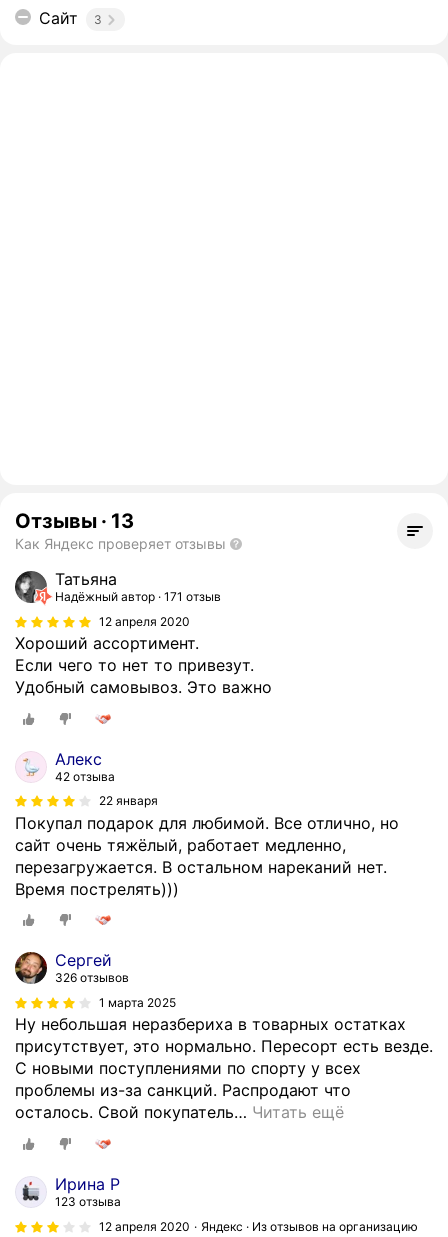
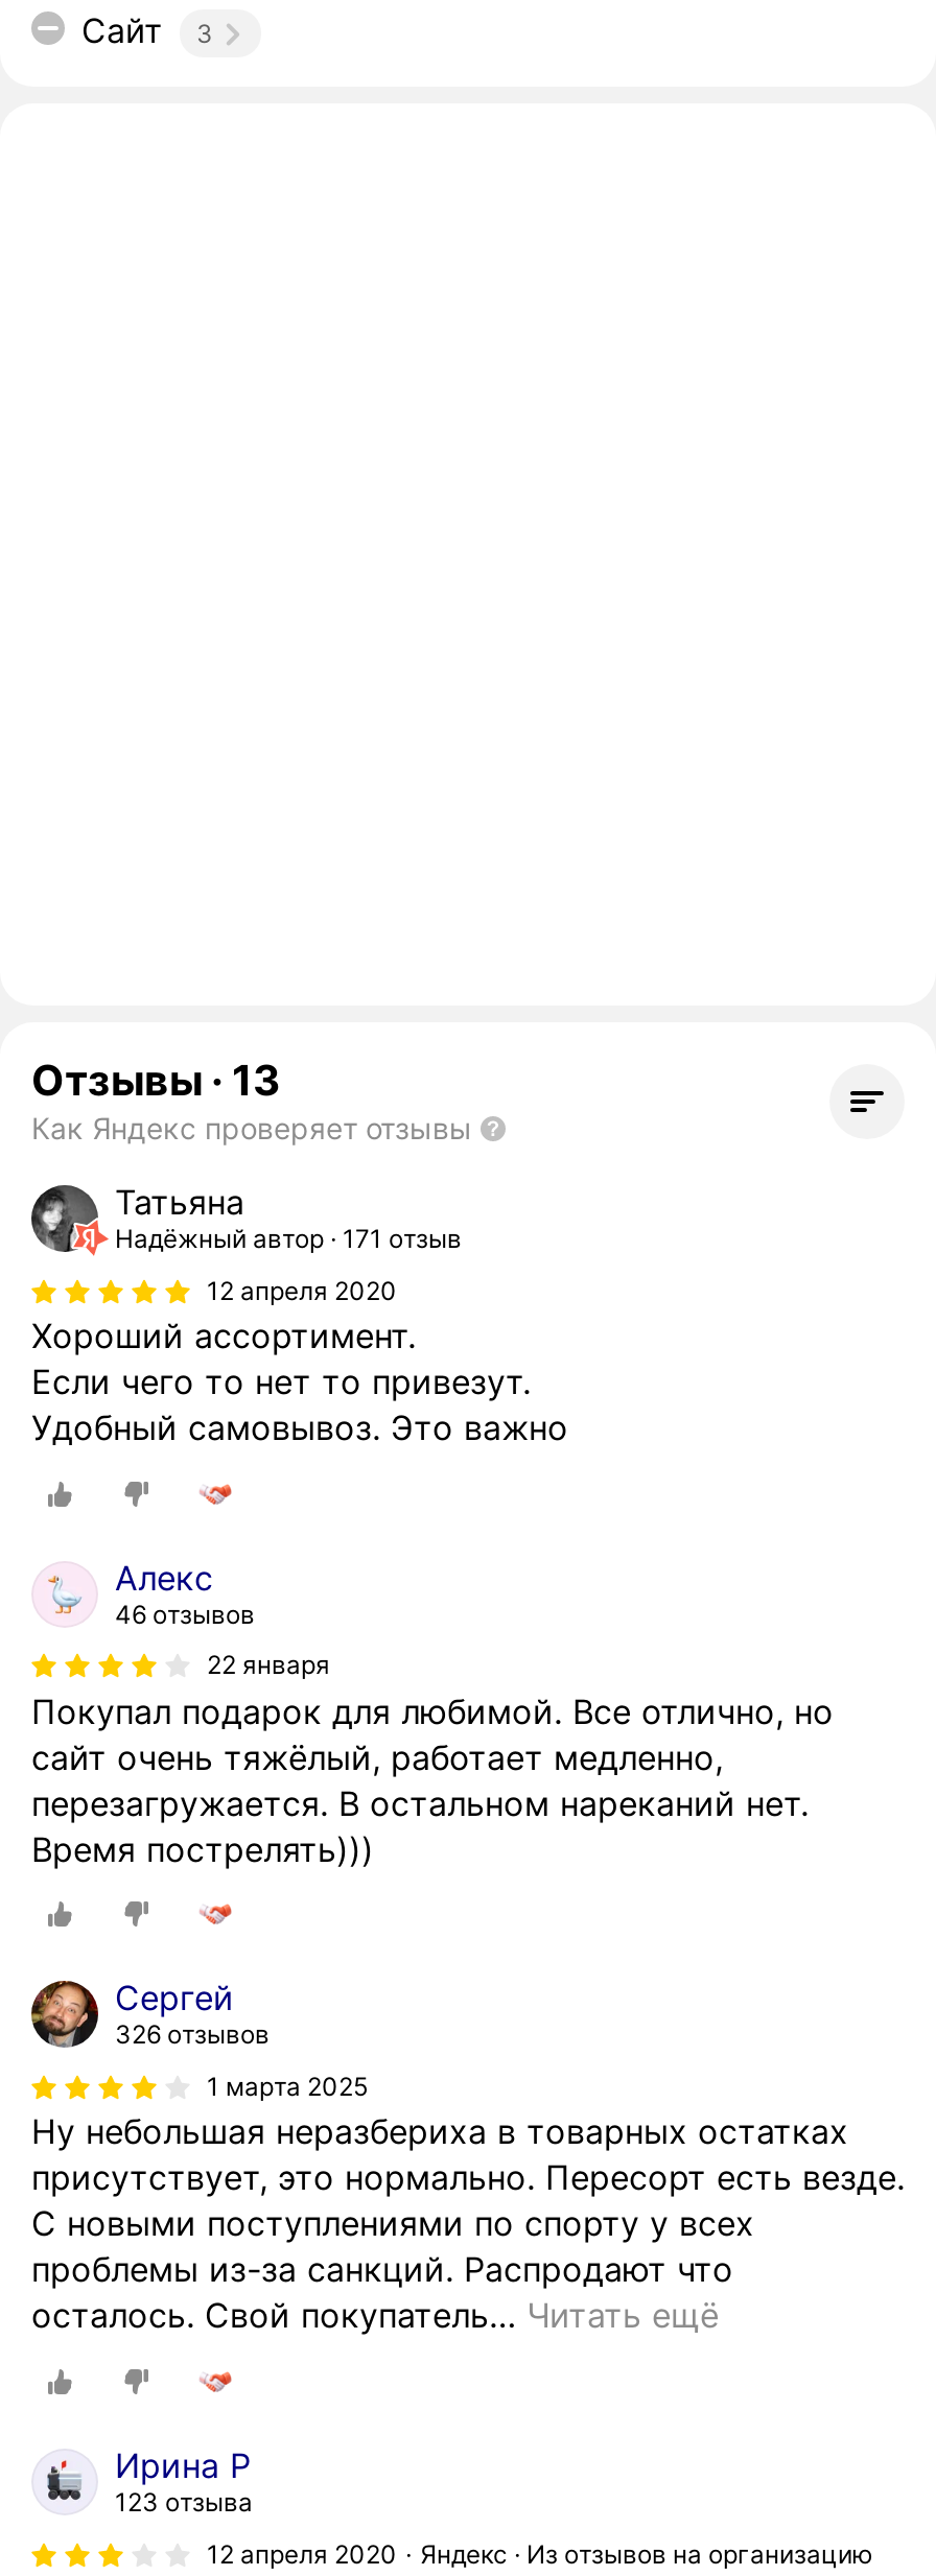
[55,769,115,784] 42 отзыва -> [115,1598,255,1629] 46 отзывов

